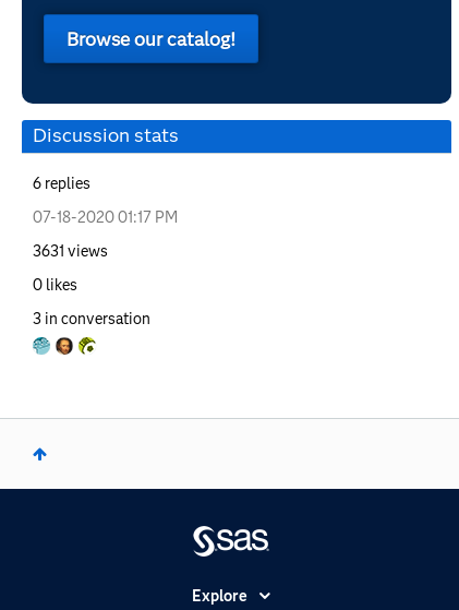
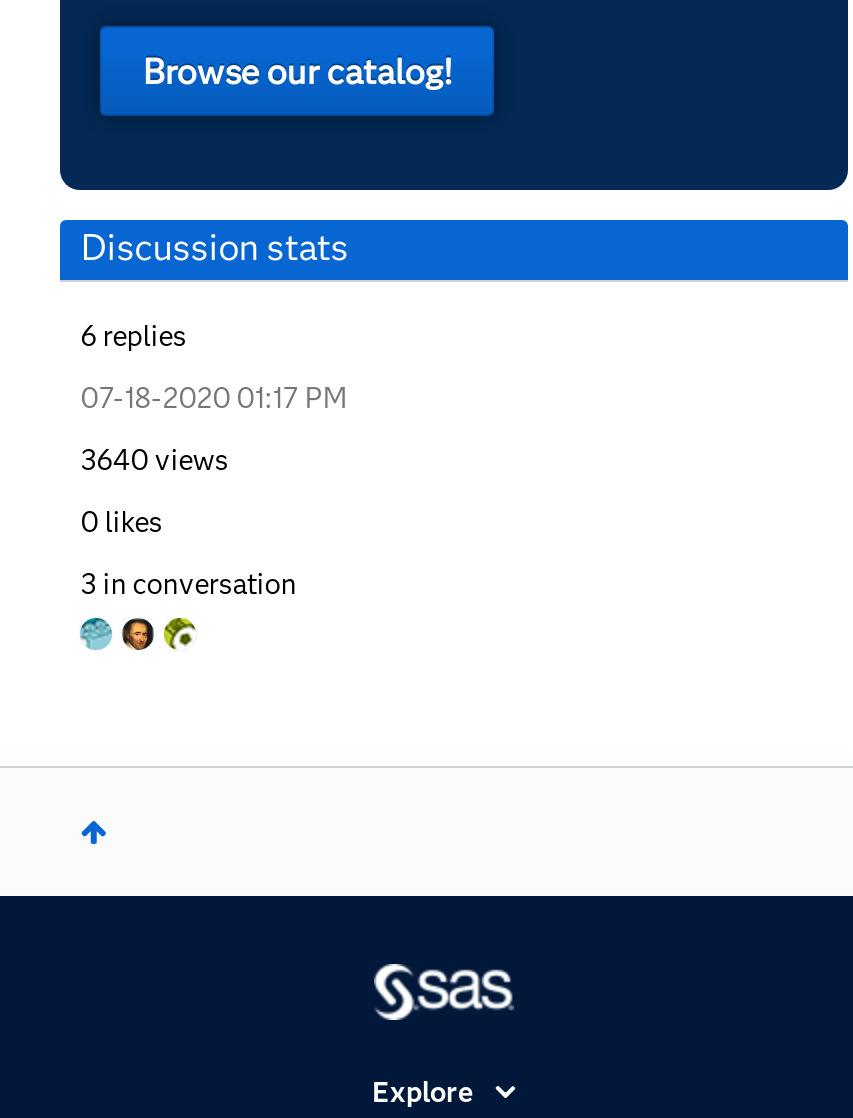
[33,241,108,261] 3631 views -> [81,442,229,478] 3640 views

